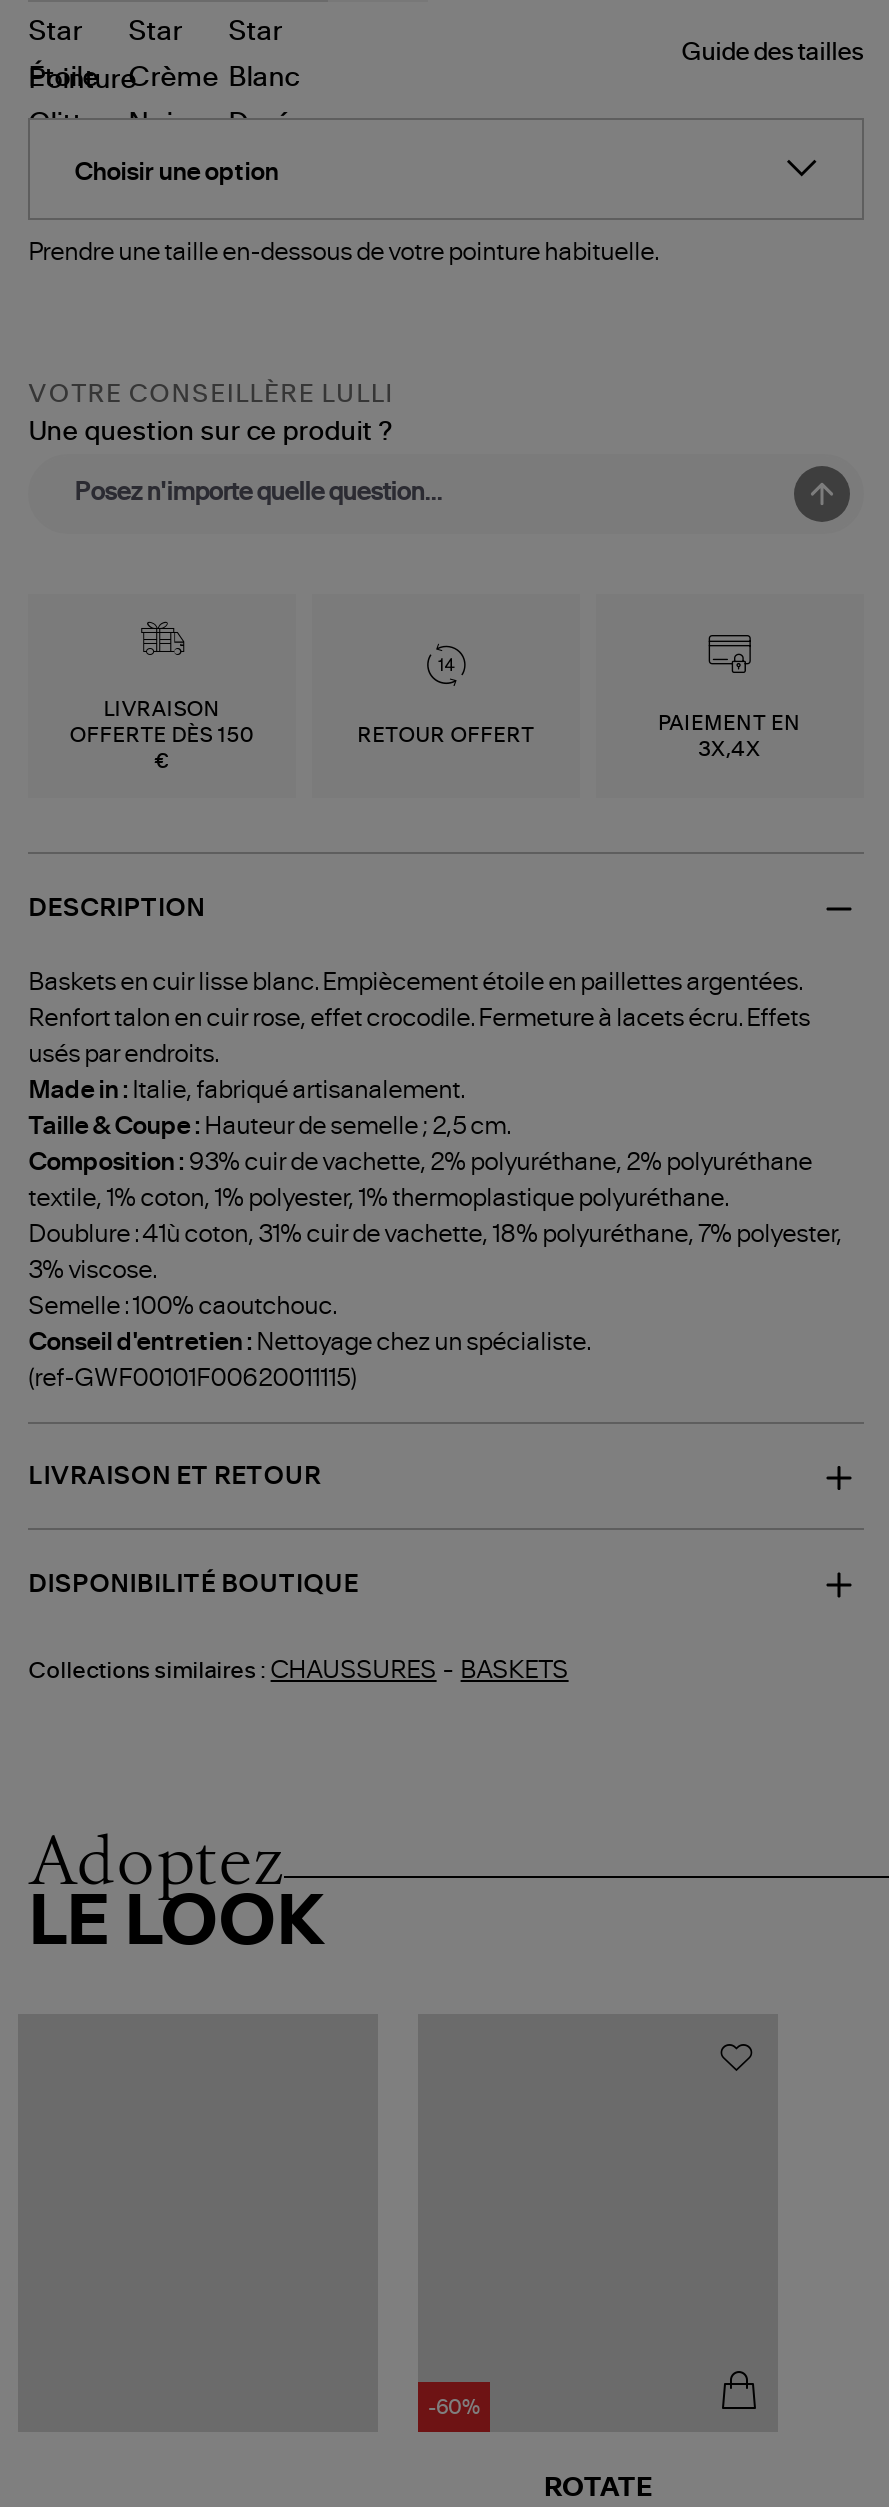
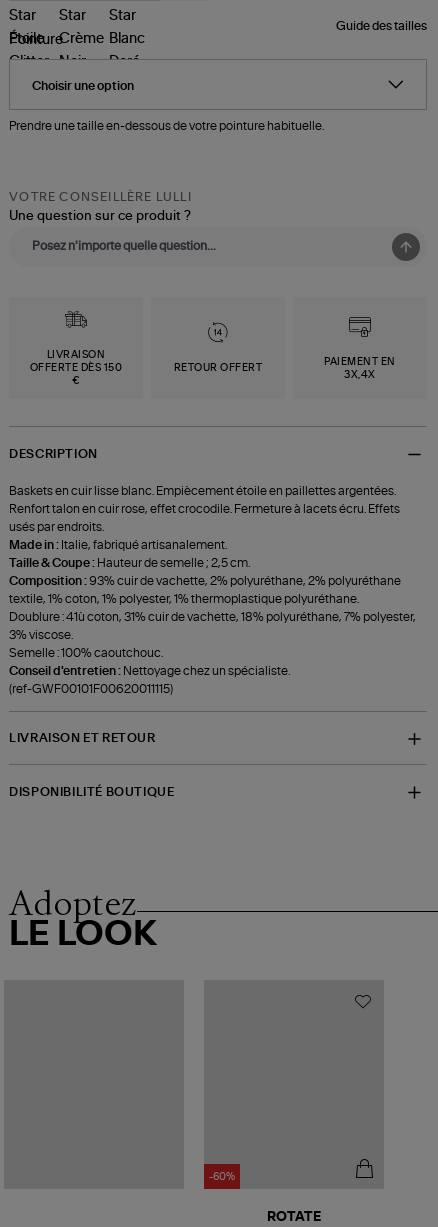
[29,1657,569,1685] Collections similaires : CHAUSSURES - BASKETS -> none

